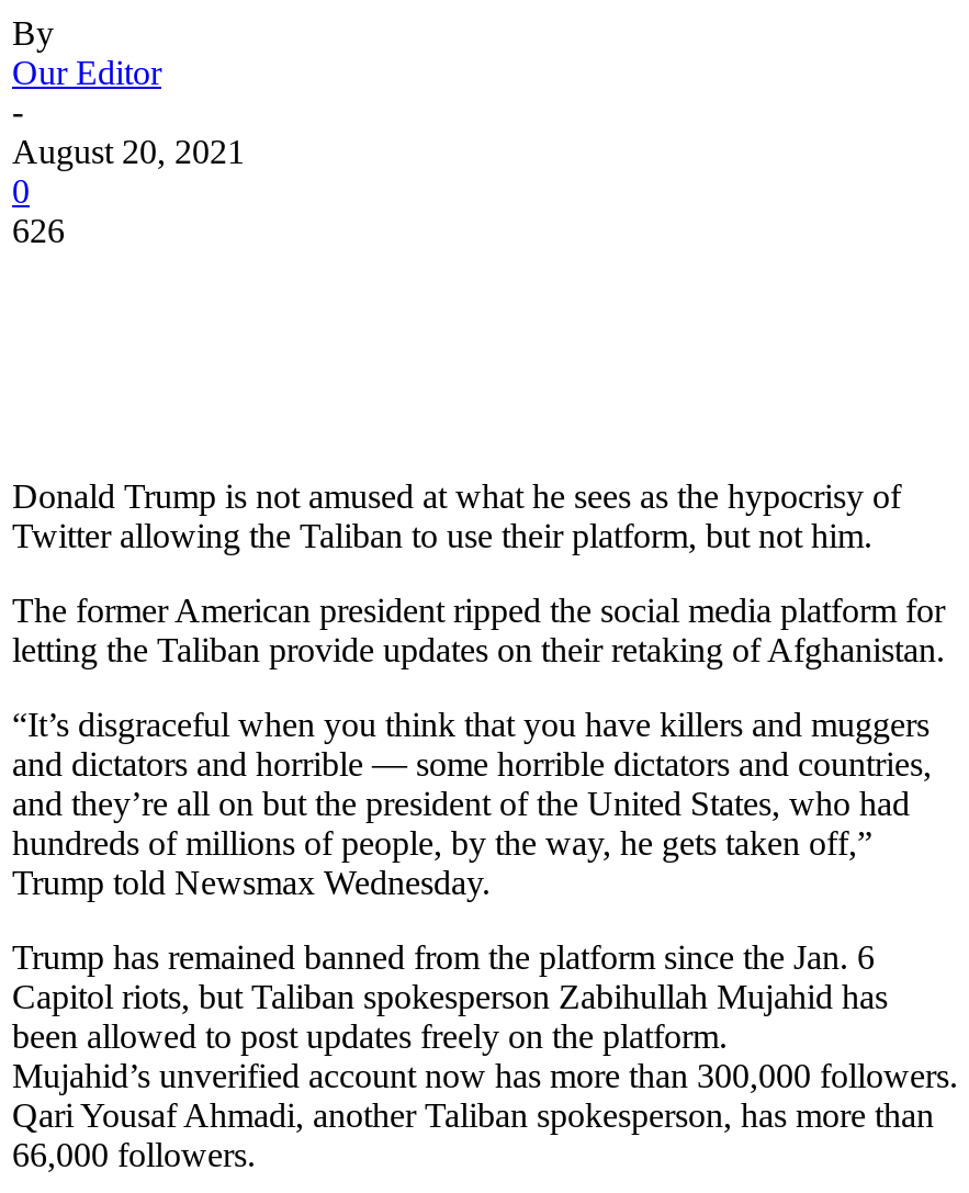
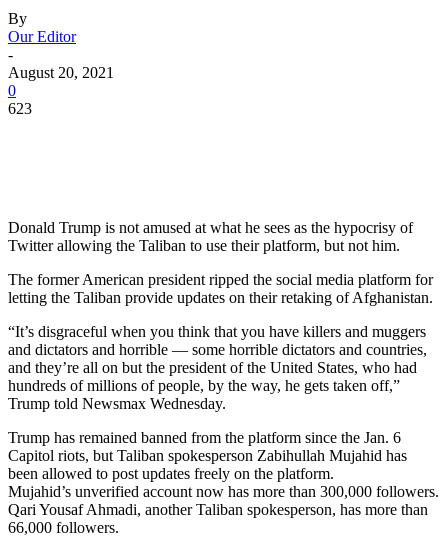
[12,211,65,249] 626 -> [8,100,32,117] 623

